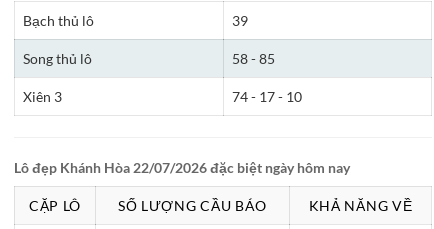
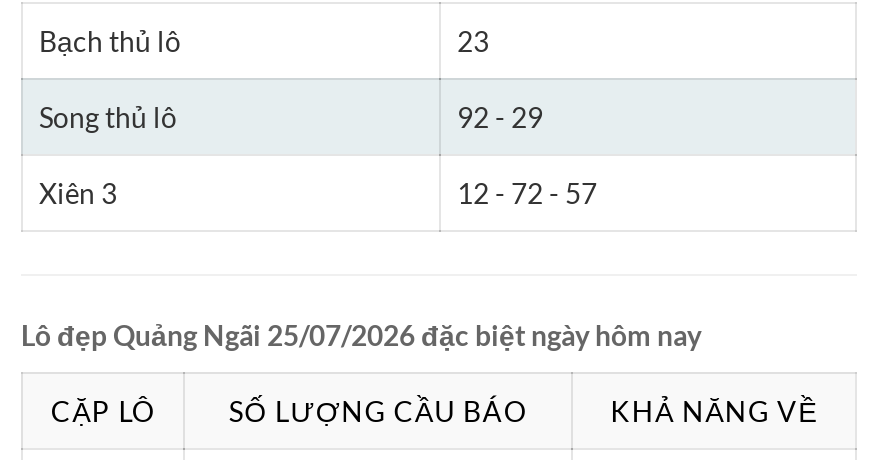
[232,12,248,29] 39 -> [457,25,489,59] 23
[232,50,275,67] 58 - 85 -> [457,101,543,135] 92 - 29
[232,88,302,105] 74 - 17 - 10 -> [457,177,597,211] 12 - 72 - 57
[14,159,350,176] Lô đẹp Khánh Hòa 22/07/2026 đặc biệt ngày hôm nay -> [21,317,701,351] Lô đẹp Quảng Ngãi 25/07/2026 đặc biệt ngày hôm nay

